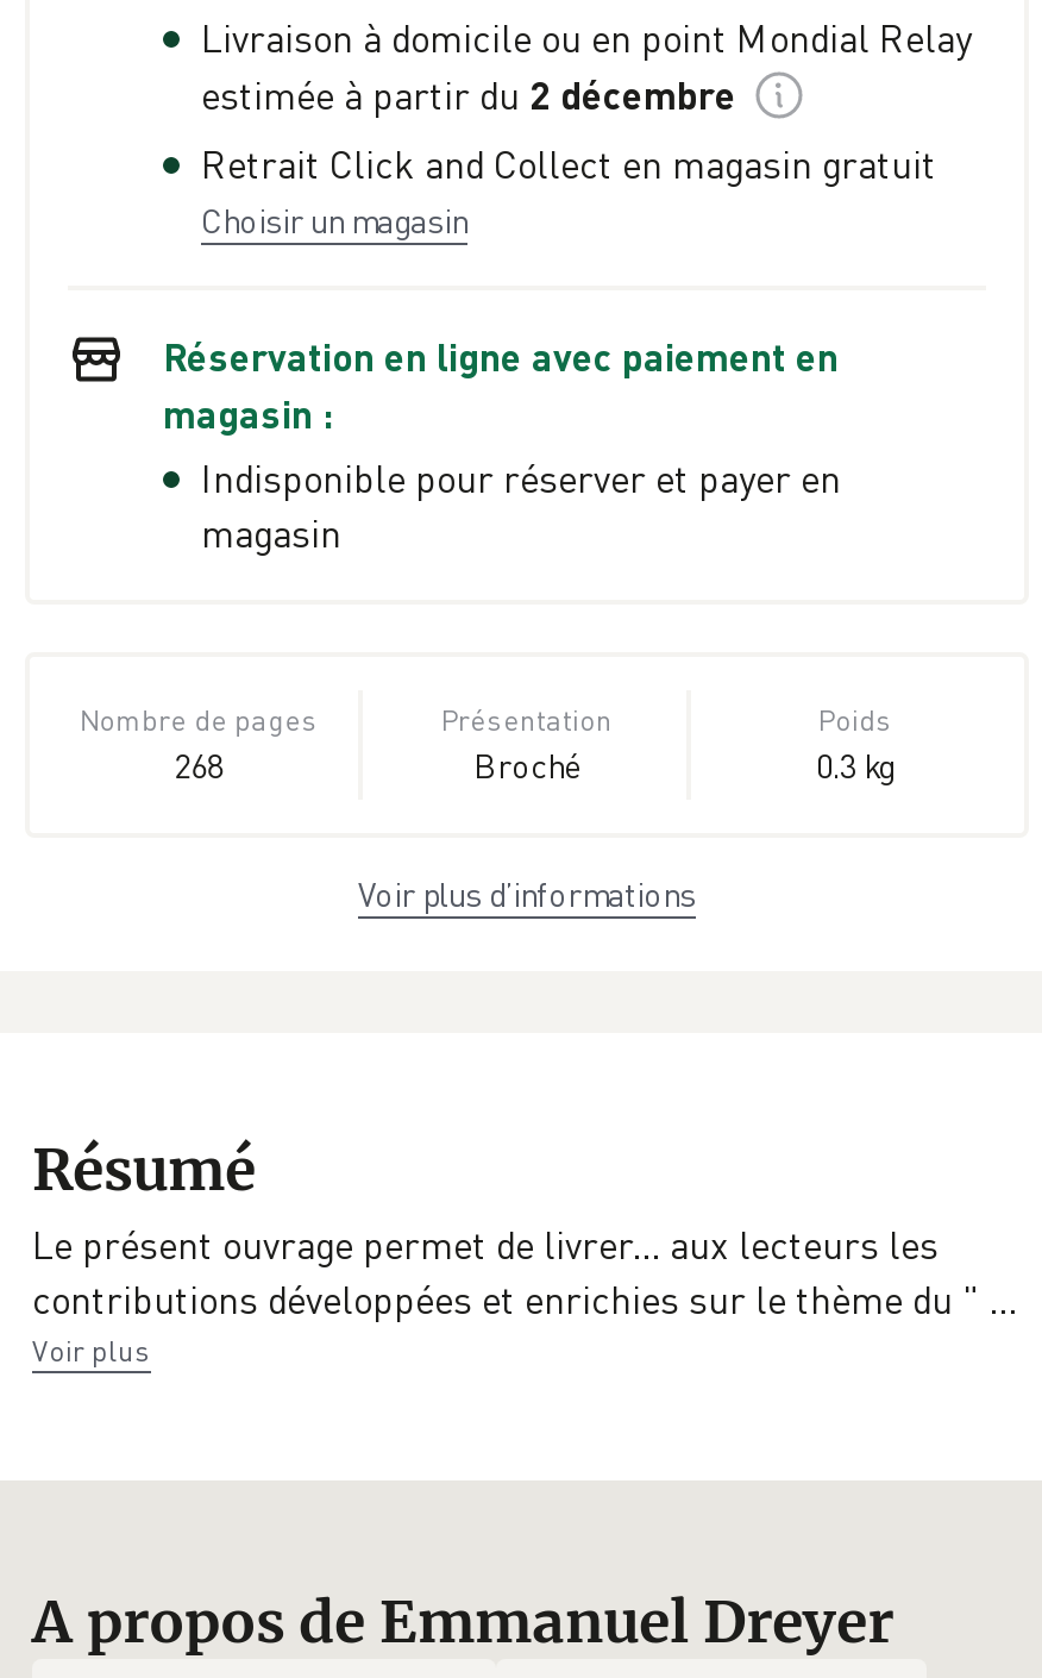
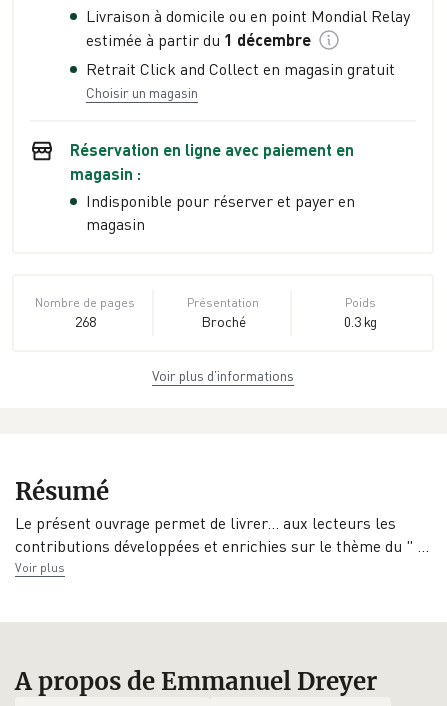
[201,72,736,120] estimée à partir du 2 décembre -> [86,30,311,50] estimée à partir du 1 décembre

